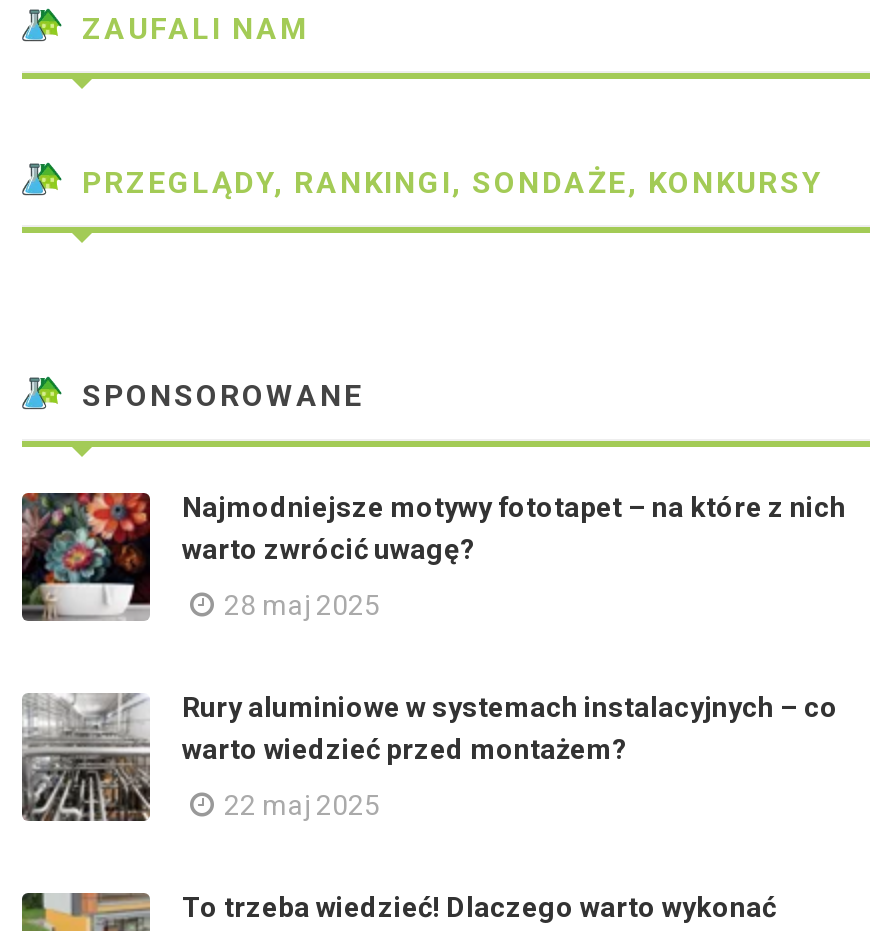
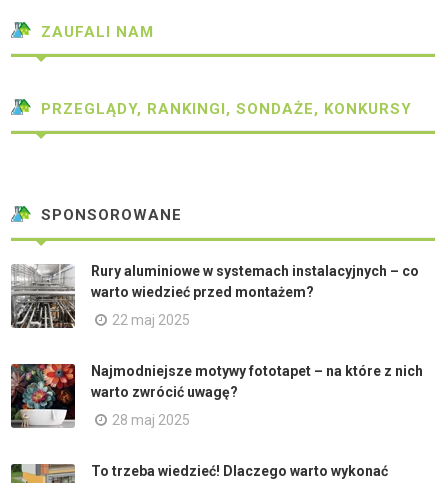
moved [20,491,846,622] -> [10,363,423,428]: [image] | Najmodniejsze motywy fototapet – na które z nich | warto zwrócić uwagę? | 28 maj 2025
moved [18,691,838,825] -> [9,263,419,330]: [image] | Rury aluminiowe w systemach instalacyjnych – co | warto wiedzieć przed montażem? | 22 maj 2025

